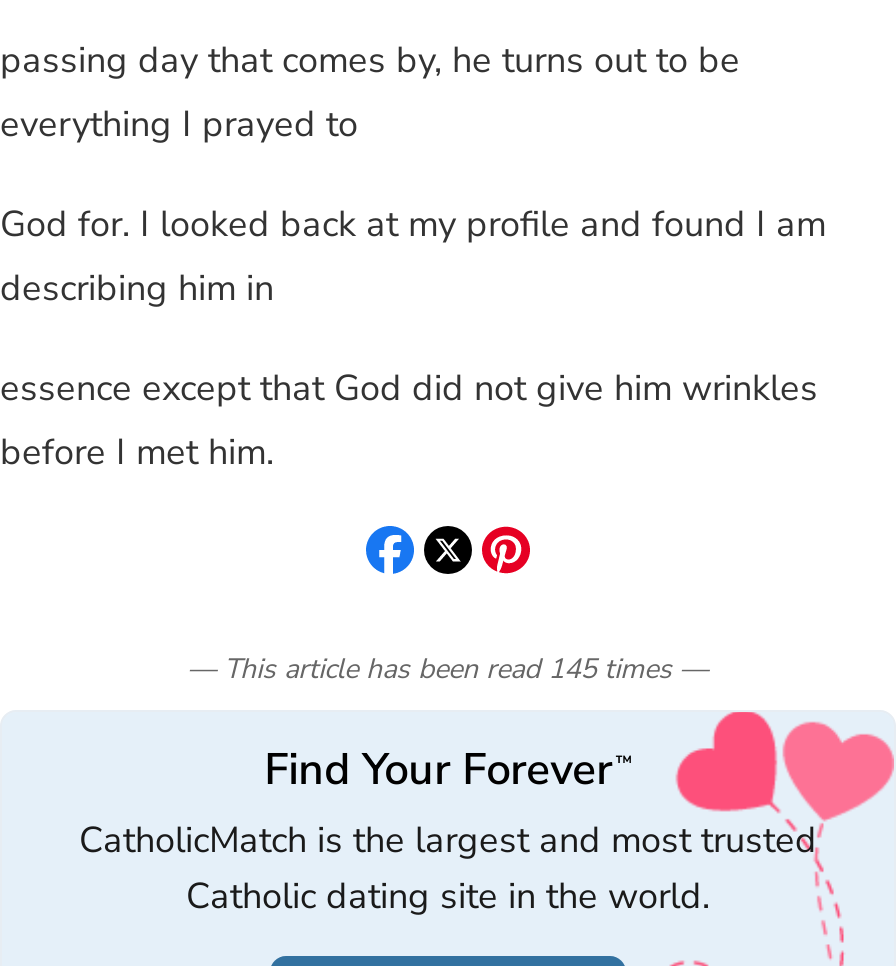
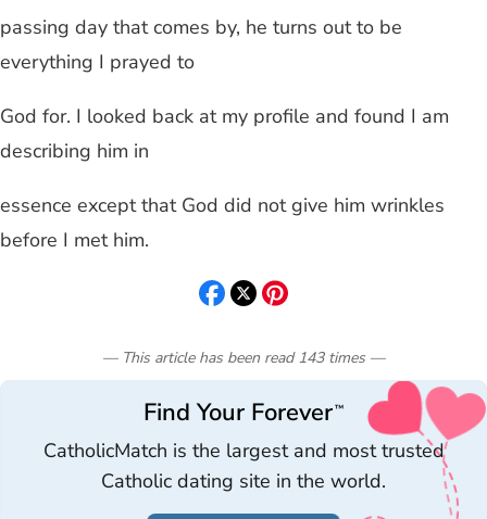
[188,650,708,688] — This article has been read 145 times — -> [102,347,385,368] — This article has been read 143 times —

